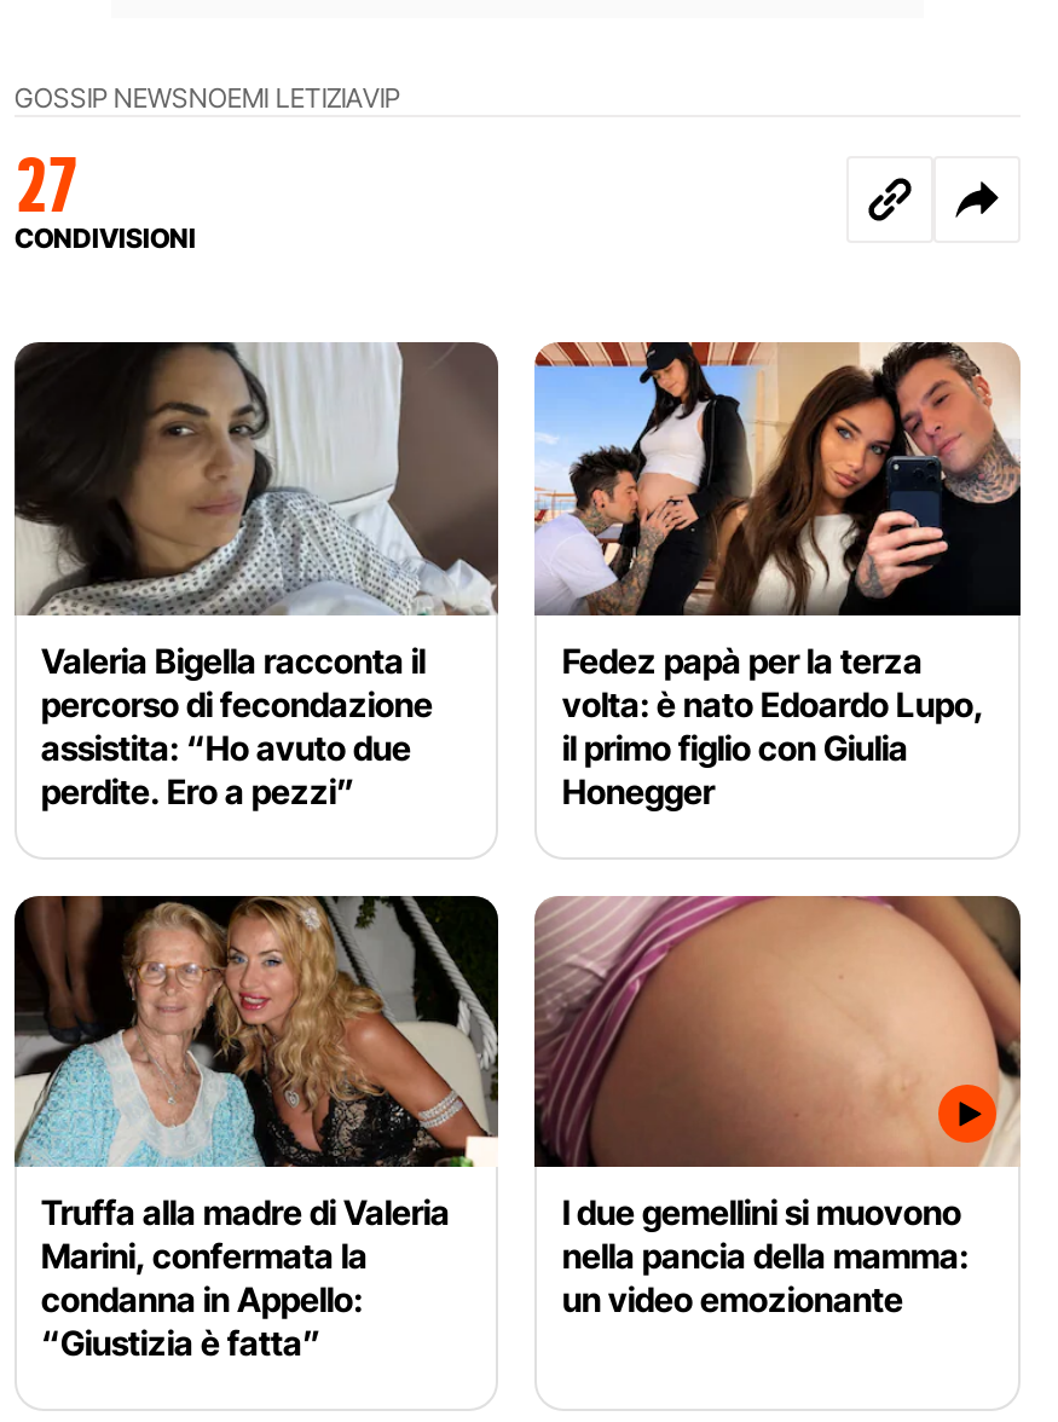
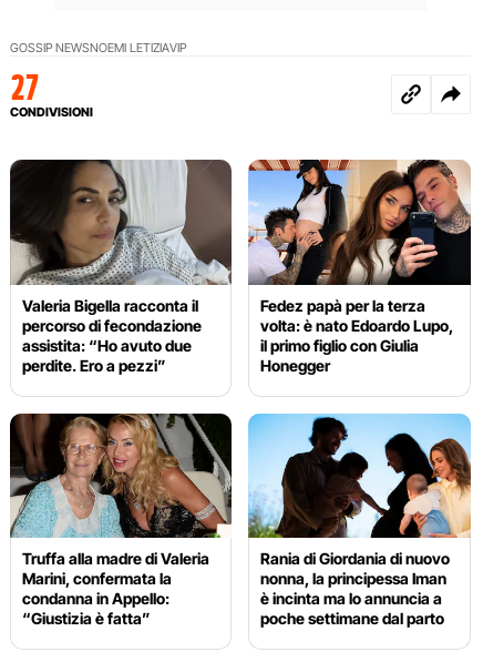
[532,894,1023,1320] [image] | I due gemellini si muovono | nella pancia della mamma: | un video emozionante -> [247,412,471,628] [image] | Rania di Giordania di nuovo | nonna, la principessa Iman | è incinta ma lo annuncia a | poche settimane dal parto

